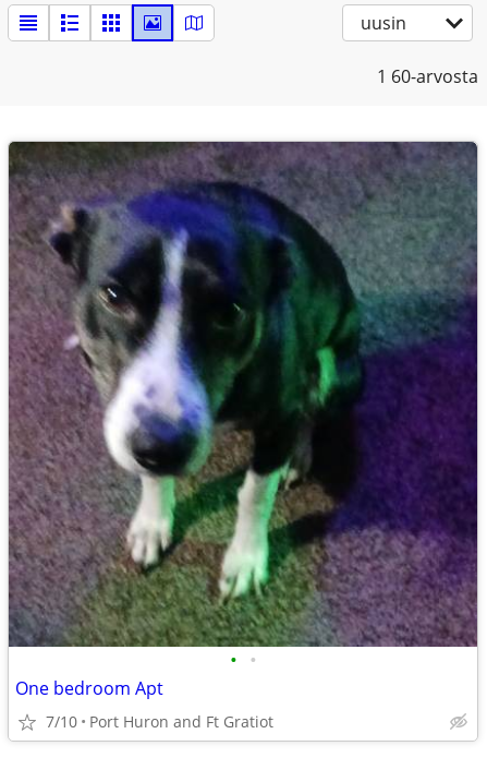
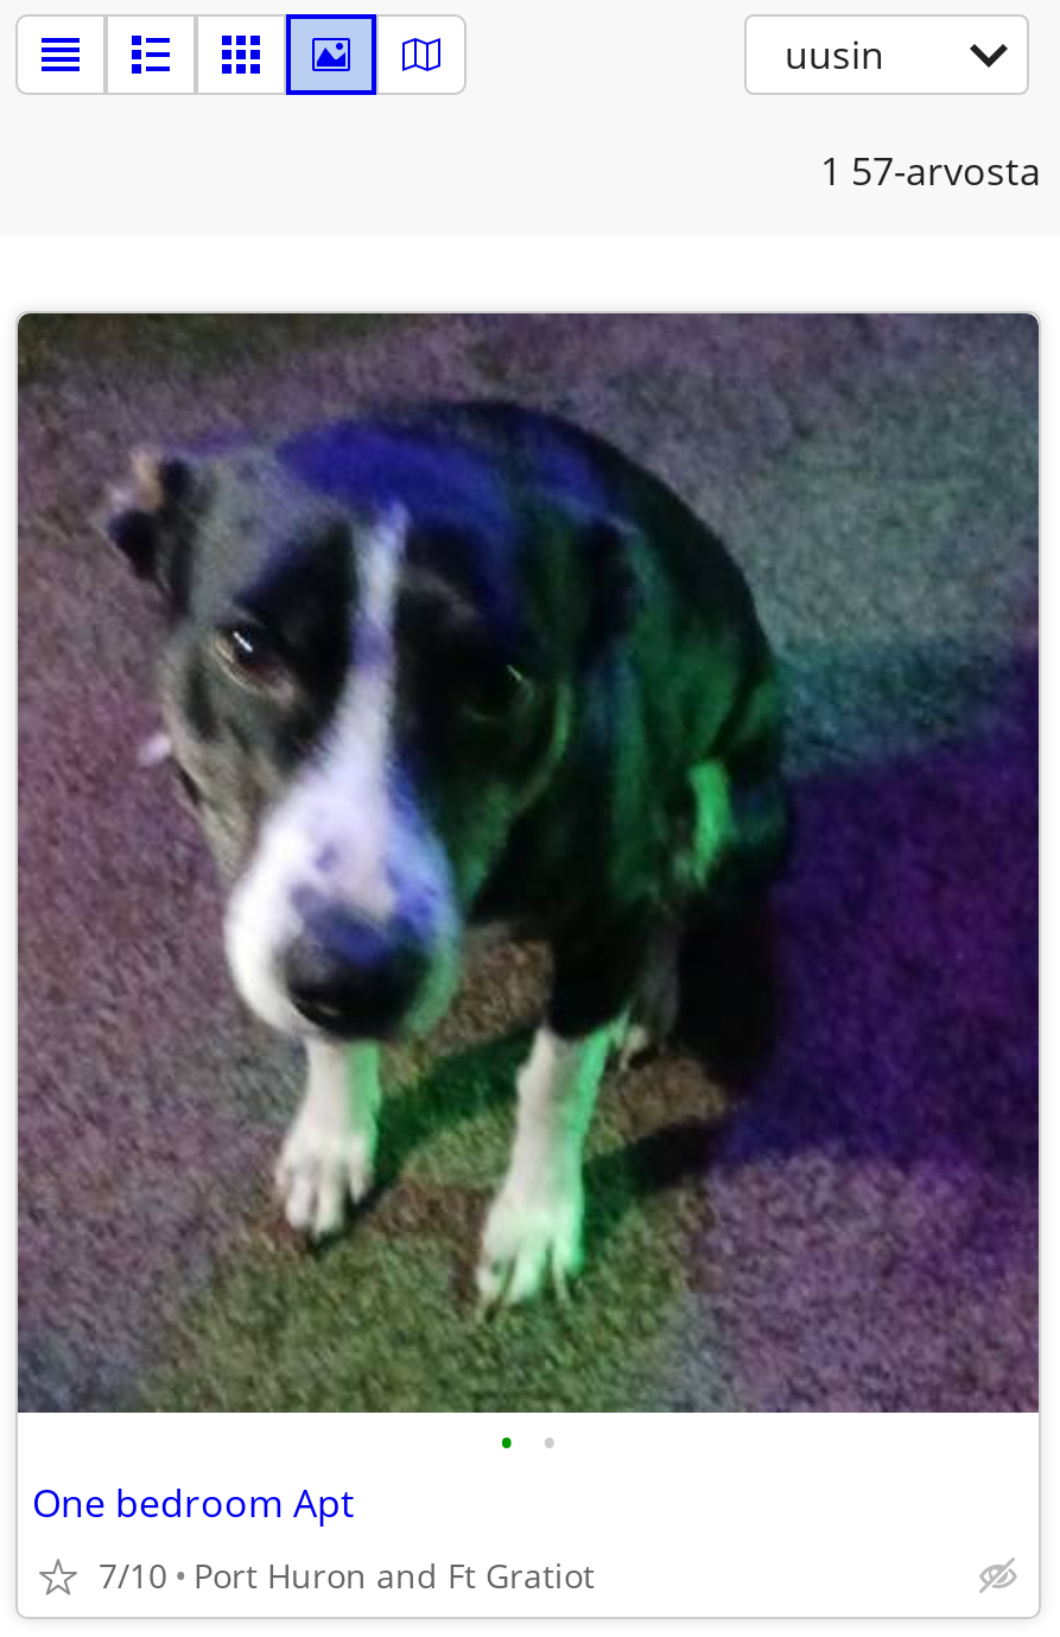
[377,64,478,88] 1 60-arvosta -> [820,145,1041,197] 1 57-arvosta

